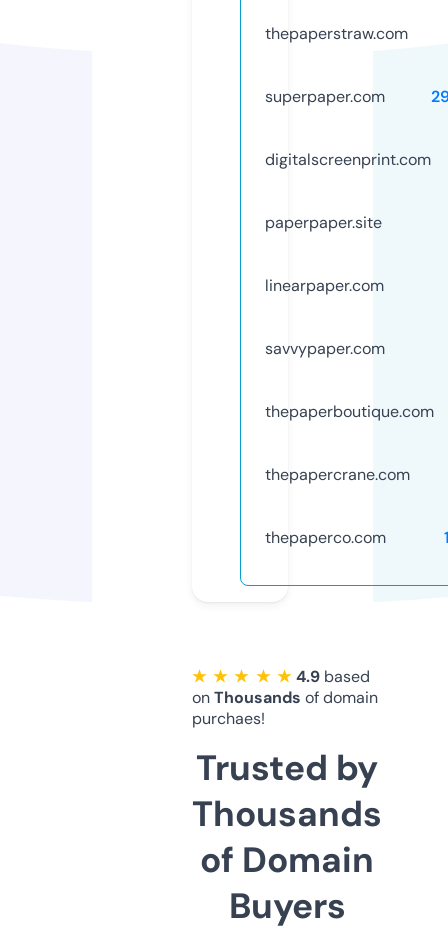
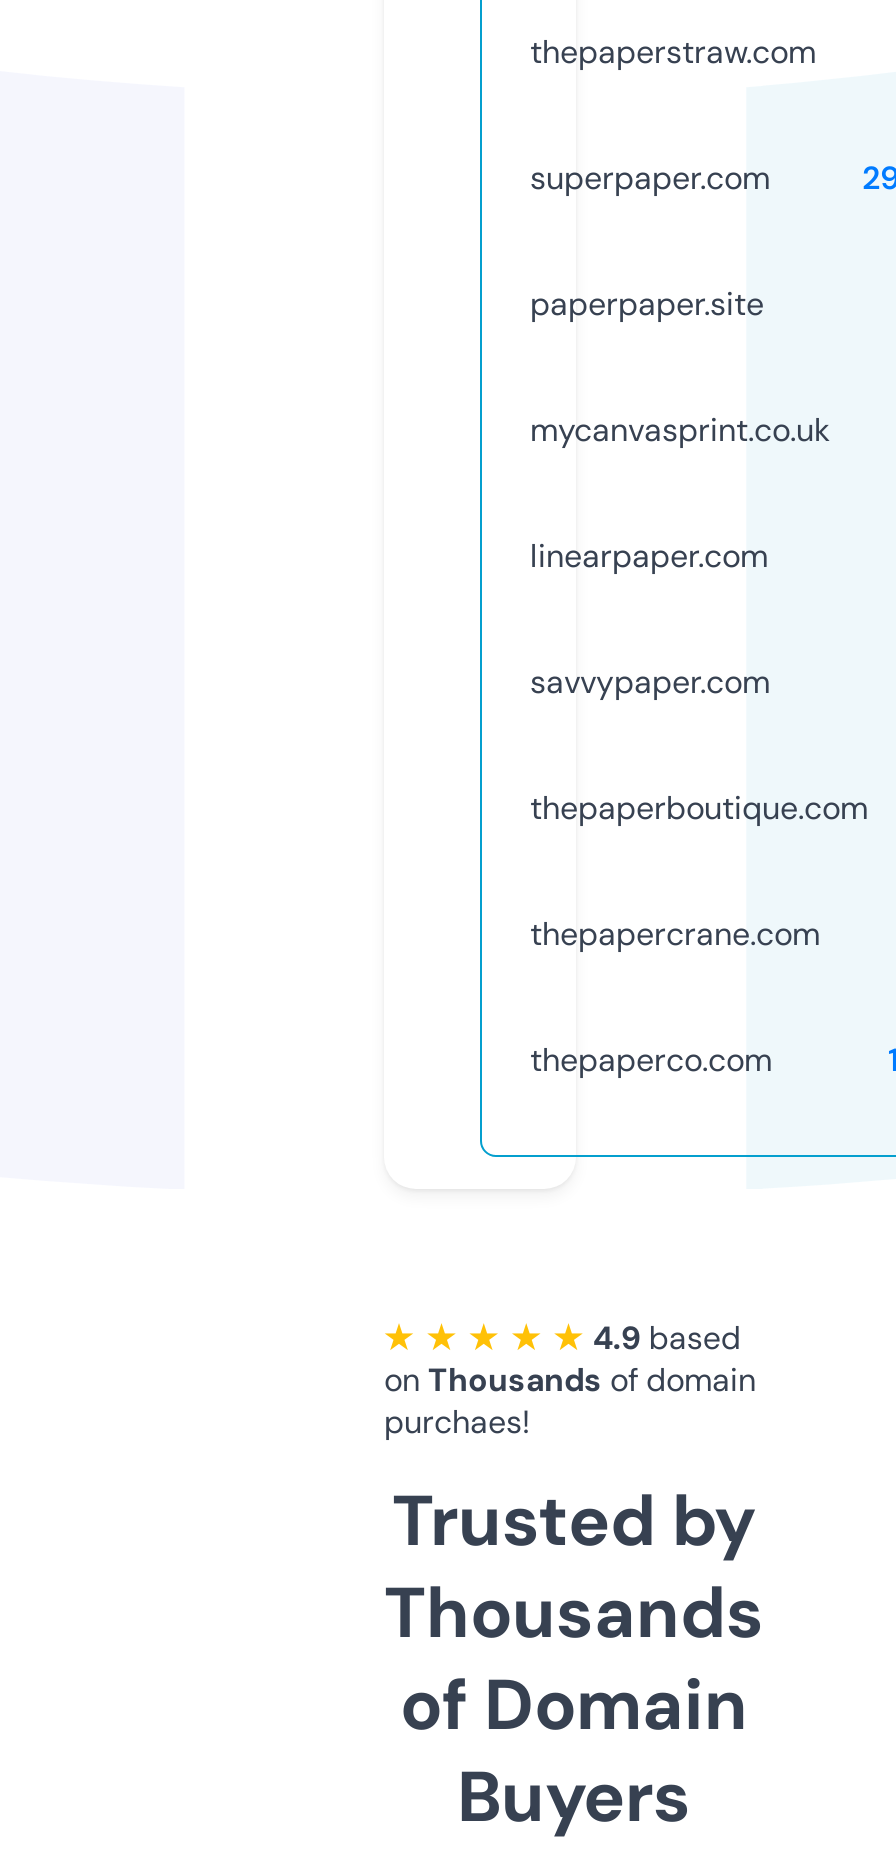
[265,149,431,170] digitalscreenprint.com -> none
moved [265,212,382,233] -> [530,283,764,325]: paperpaper.site
none -> [530,409,830,451] mycanvasprint.co.uk

